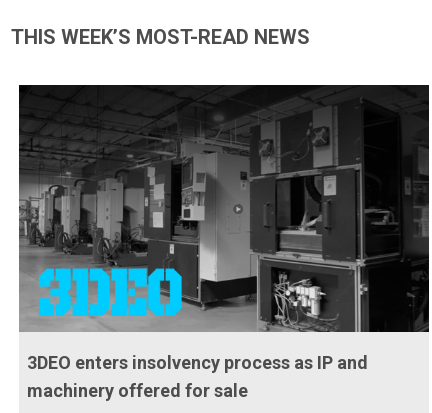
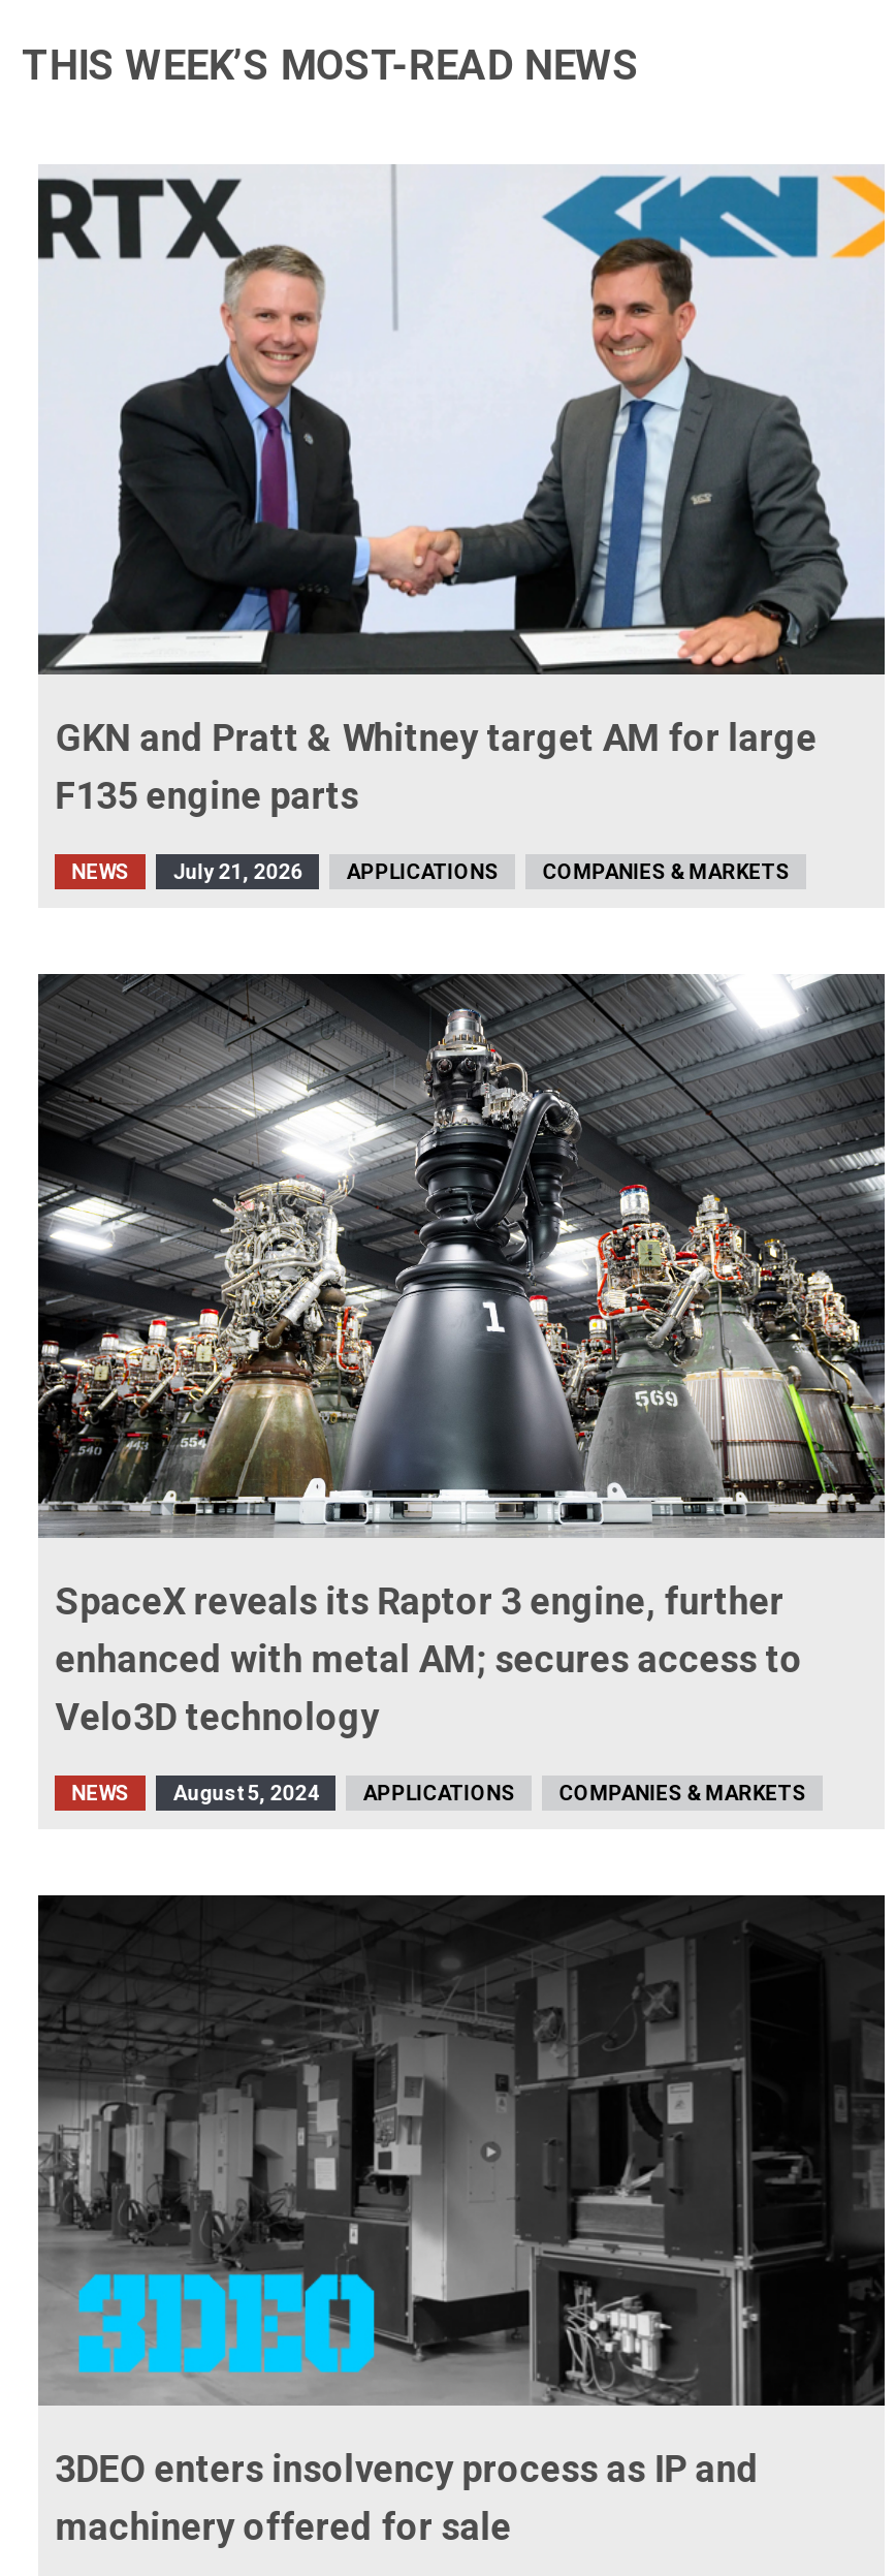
none -> [36,972,887,1804] [image] | SpaceX reveals its Raptor 3 engine, further | enhanced with metal AM; secures access to | Velo3D technology | APPLICATIONS | COMPANIES & MARKETS | NEWS | August 5, 2024
none -> [38,164,887,883] [image] | GKN and Pratt & Whitney target AM for large | F135 engine parts | APPLICATIONS | COMPANIES & MARKETS | NEWS | July 21, 2026

